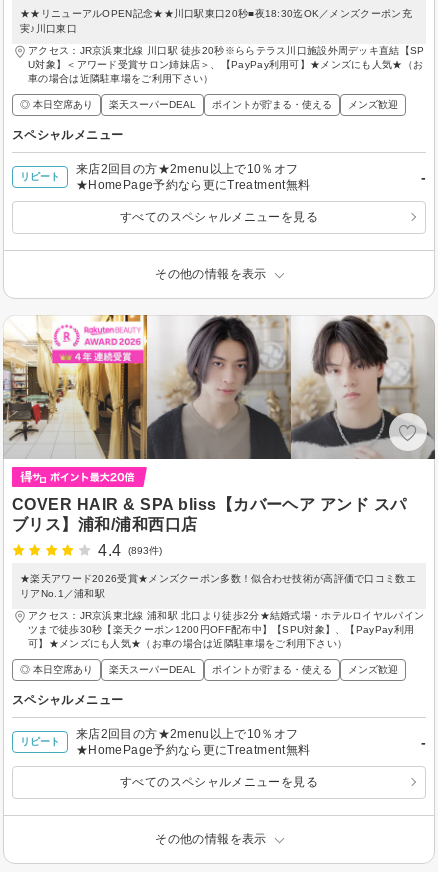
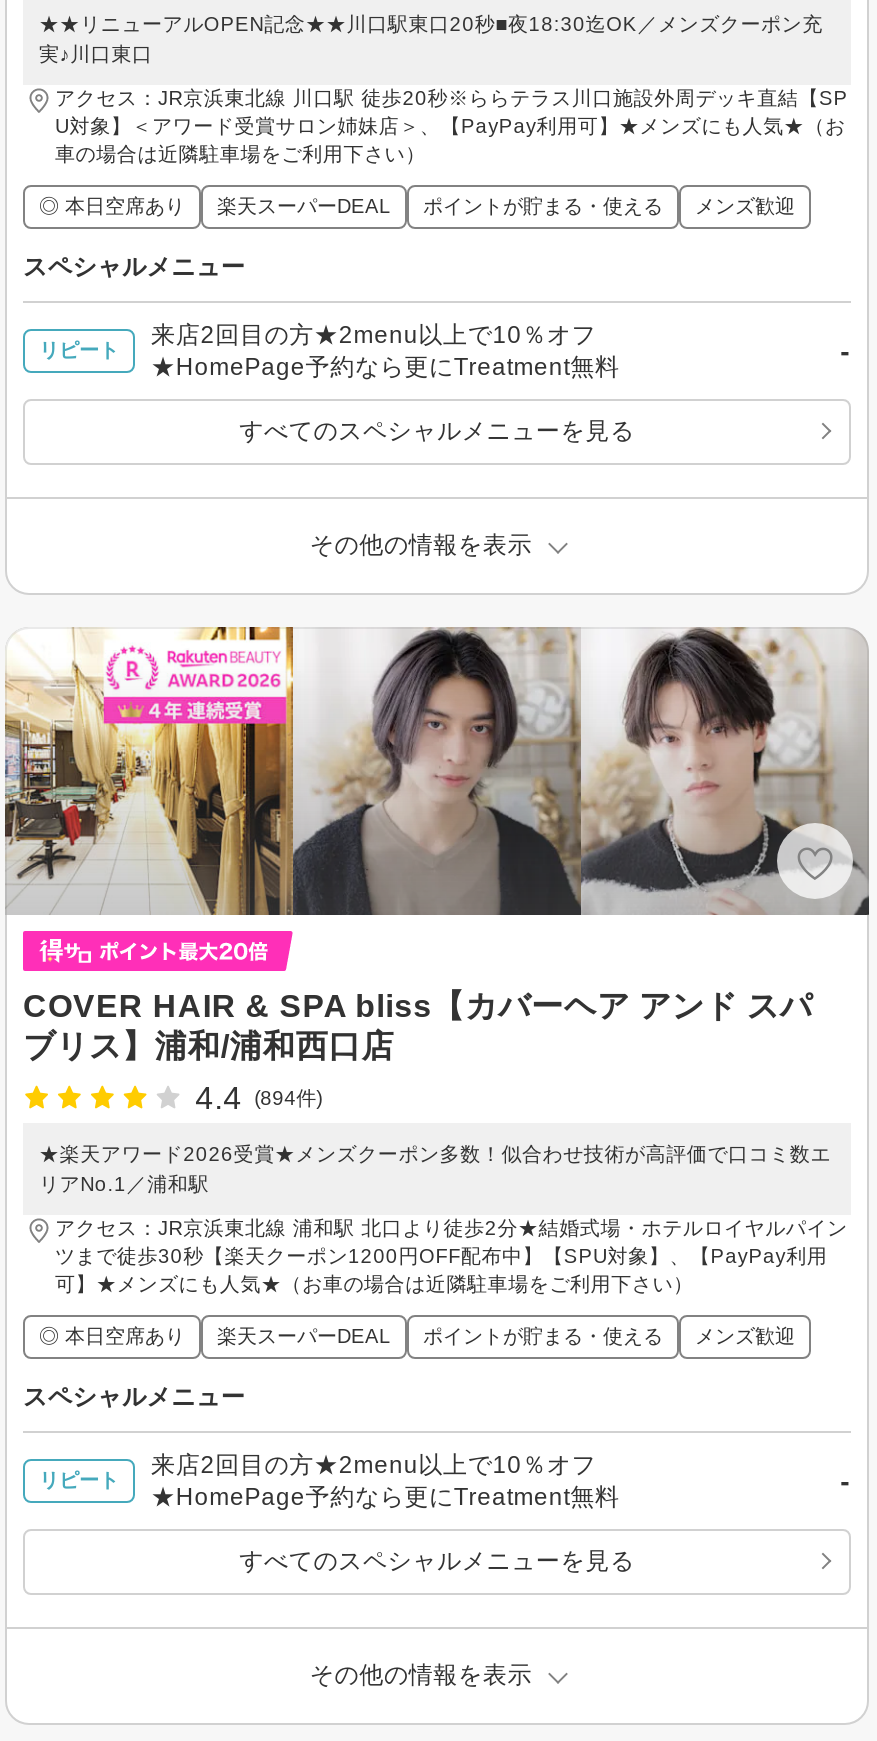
[98,542,162,559] 4.4 (893件) -> [195,1080,322,1114] 4.4 (894件)

